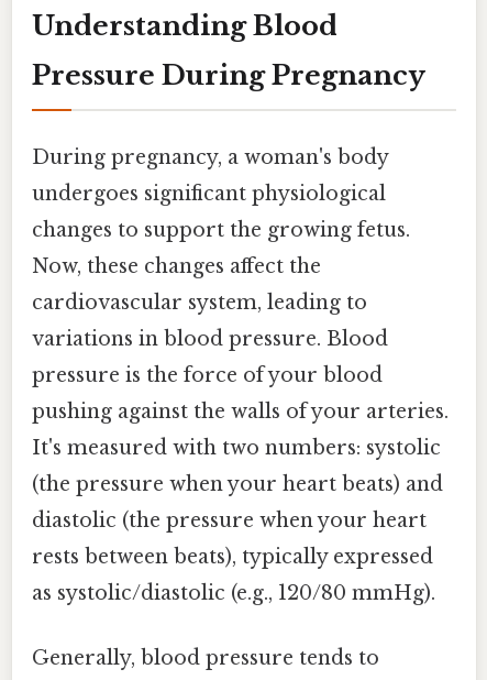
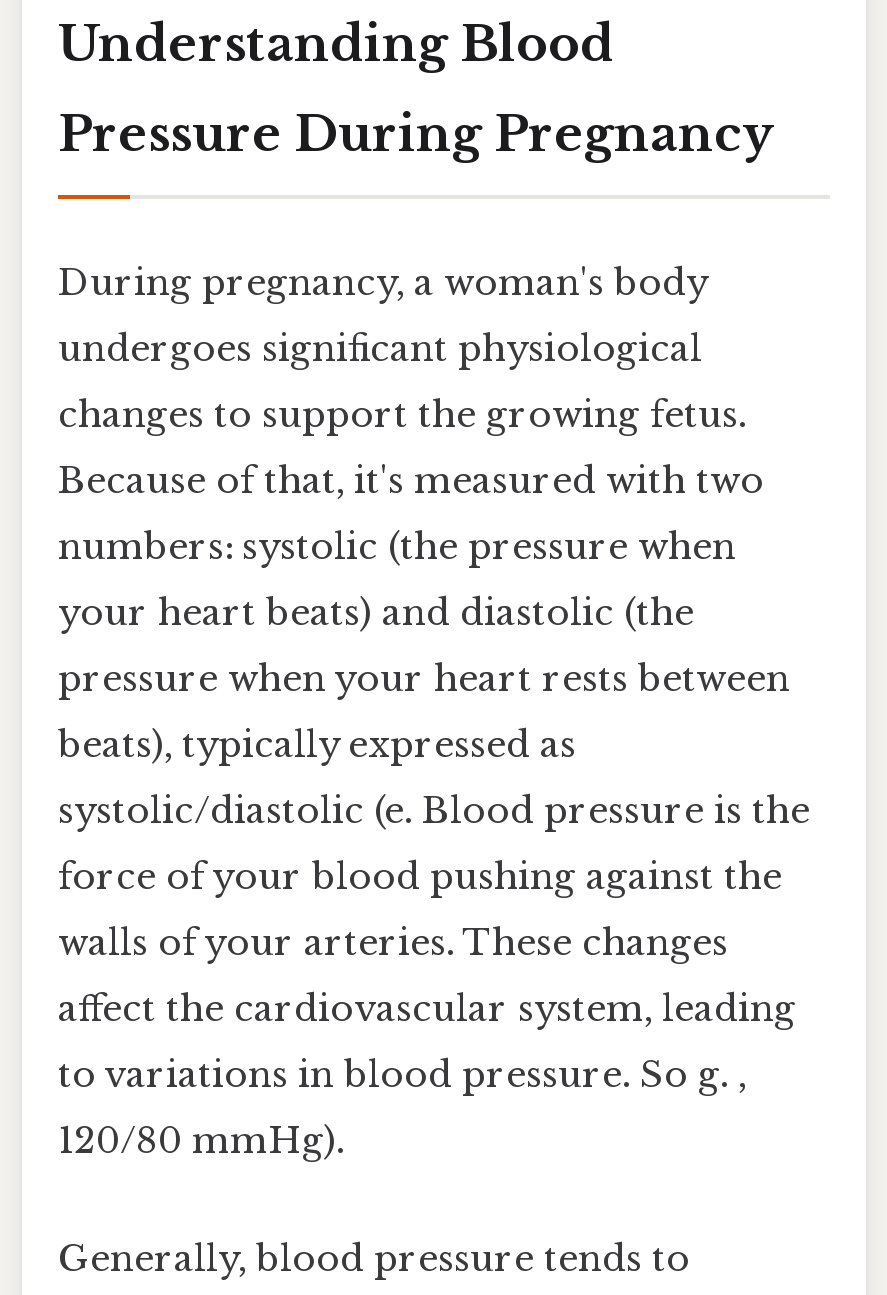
[32,254,449,605] Now, these changes affect the | cardiovascular system, leading to | variations in blood pressure. Blood | pressure is the force of your blood | pushing against the walls of your arteries. | It's measured with two numbers: systolic | (the pressure when your heart beats) and | diastolic (the pressure when your heart | rests between beats), typically expressed | as systolic/diastolic (e.g., 120/80 mmHg). -> [58,459,810,1163] Because of that, it's measured with two | numbers: systolic (the pressure when | your heart beats) and diastolic (the | pressure when your heart rests between | beats), typically expressed as | systolic/diastolic (e. Blood pressure is the | force of your blood pushing against the | walls of your arteries. These changes | affect the cardiovascular system, leading | to variations in blood pressure. So g. , | 120/80 mmHg).

